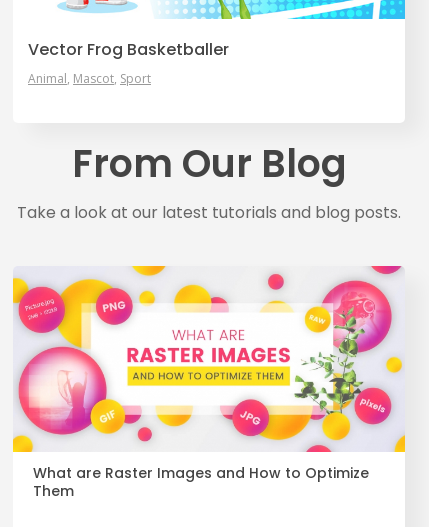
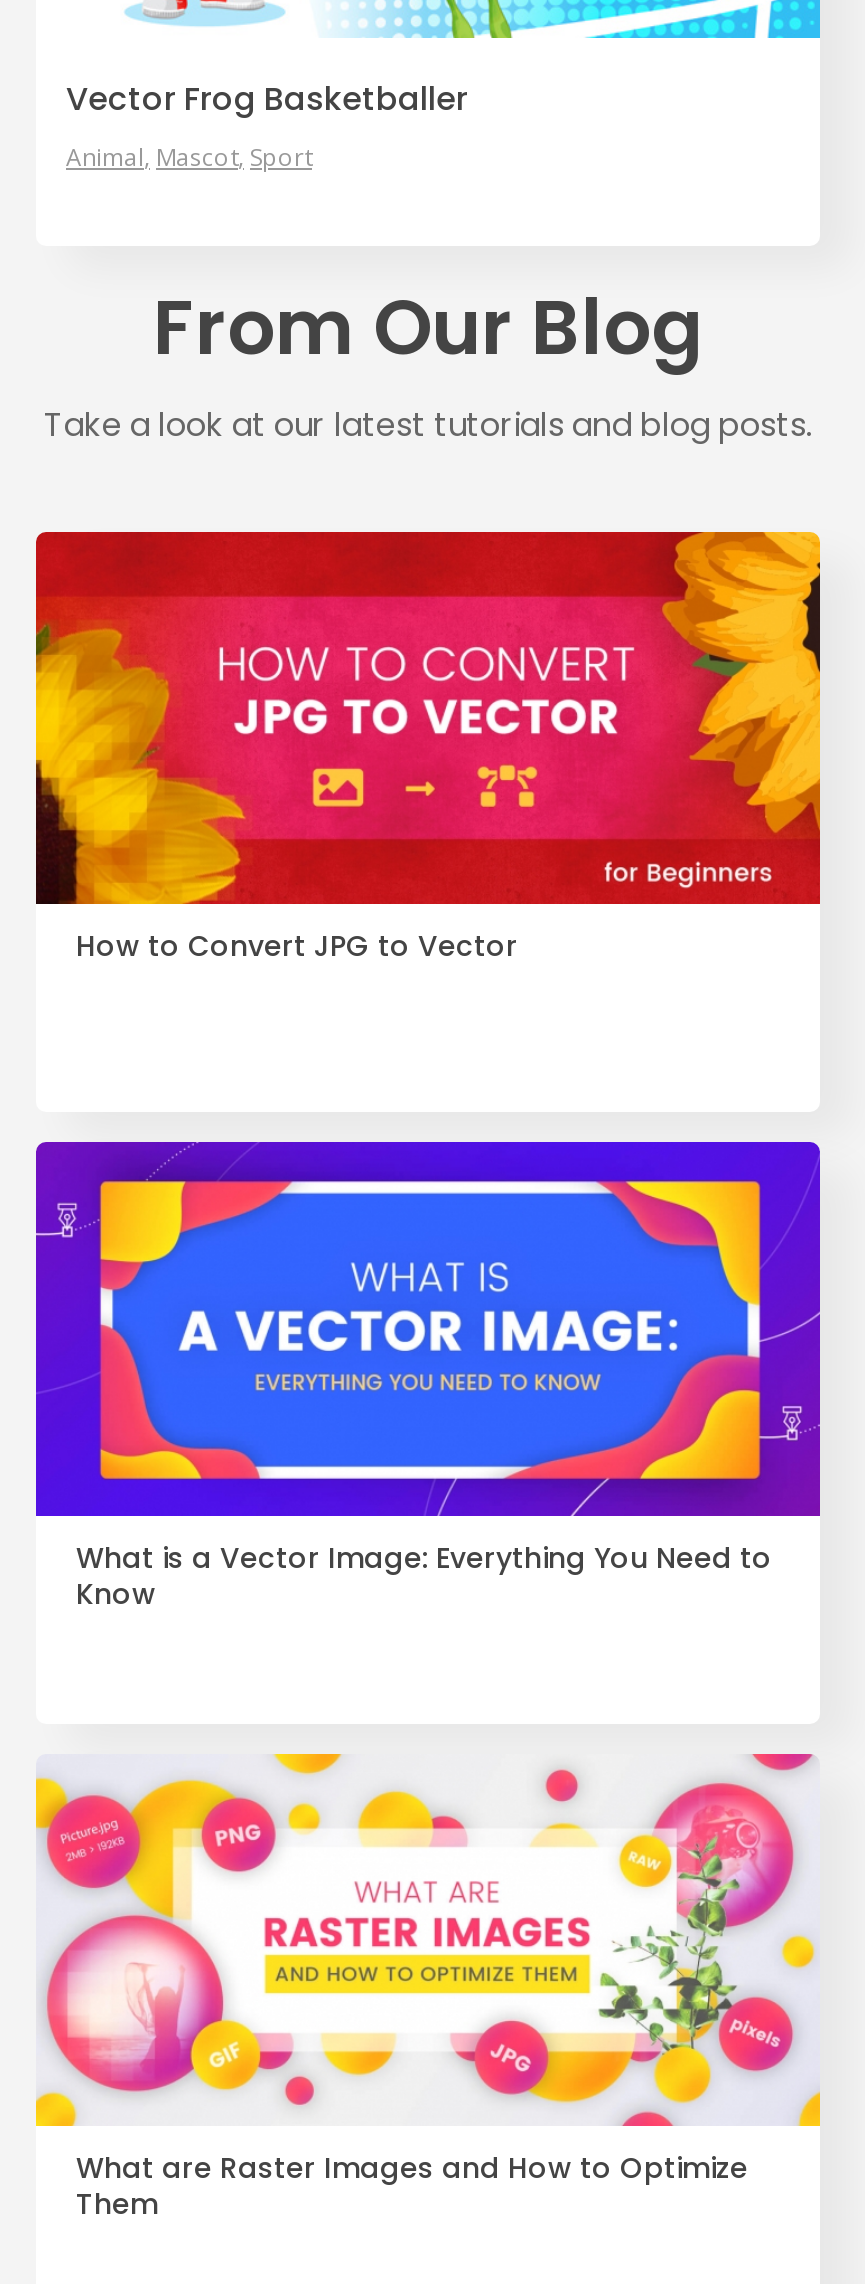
none -> [34,530,822,967] [image] | How to Convert JPG to Vector
none -> [34,1140,822,1614] [image] | What is a Vector Image: Everything You Need to | Know

